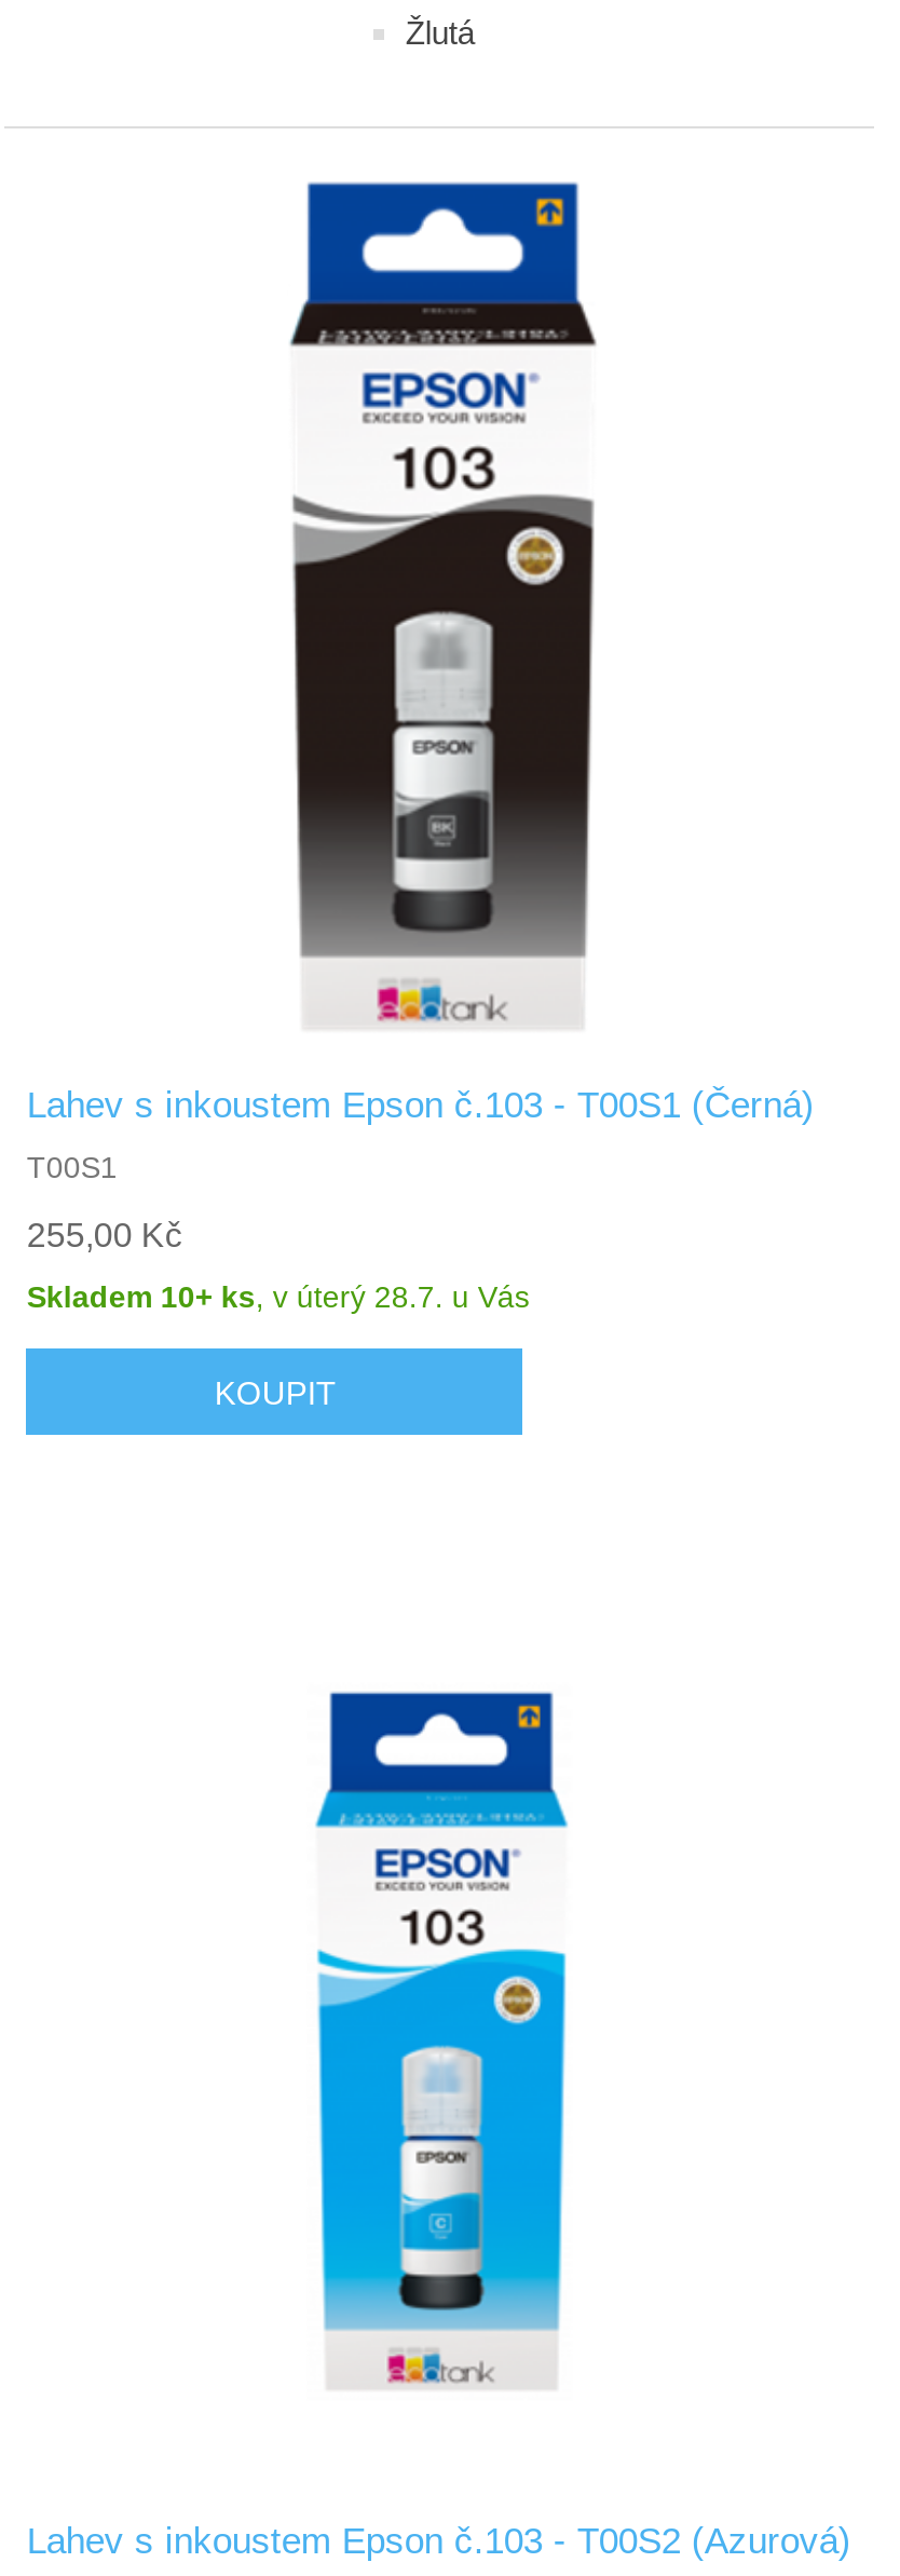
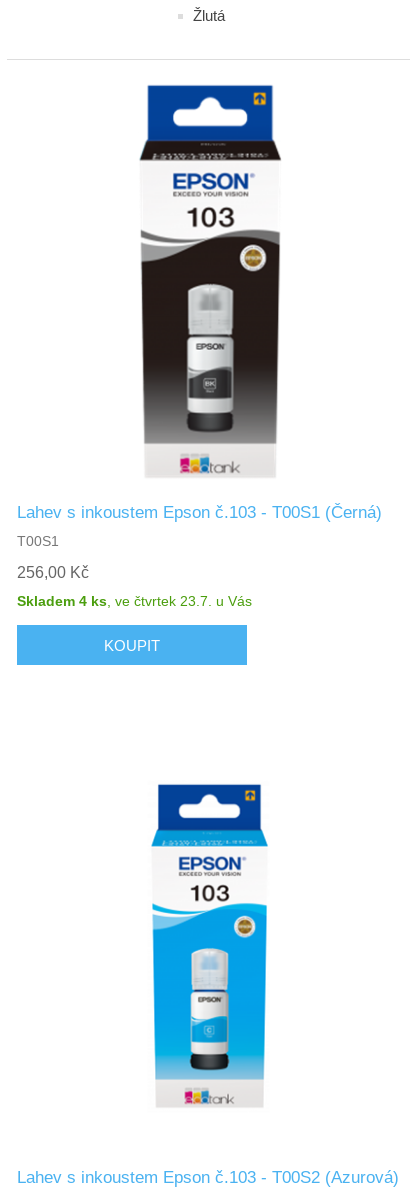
[27,1217,182,1254] 255,00 Kč -> [17,564,89,581] 256,00 Kč
[27,1280,530,1314] Skladem 10+ ks, v úterý 28.7. u Vás -> [17,593,252,609] Skladem 4 ks, ve čtvrtek 23.7. u Vás

